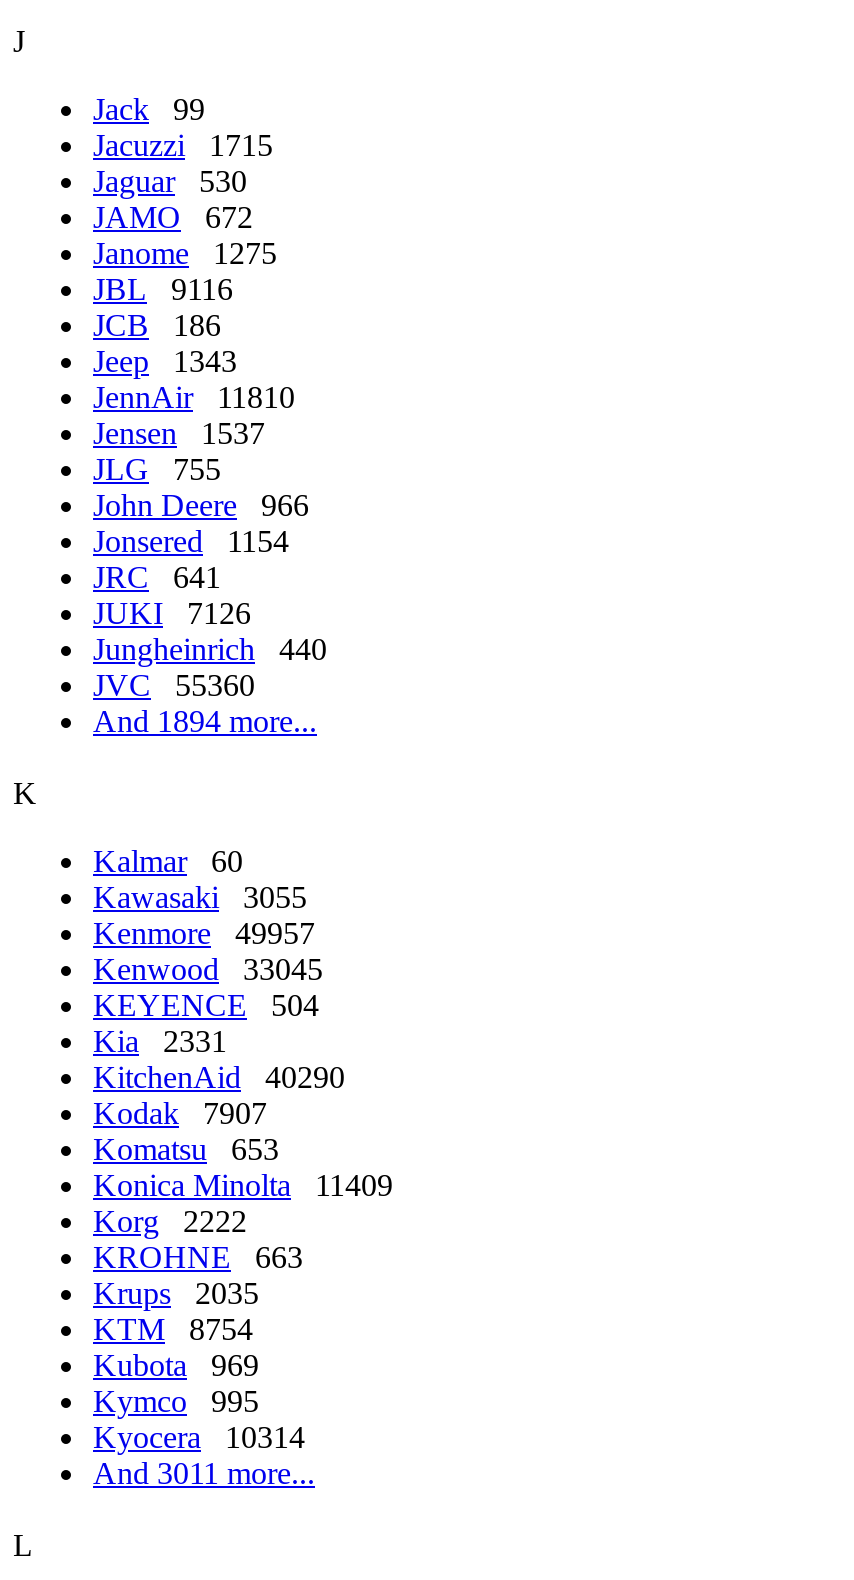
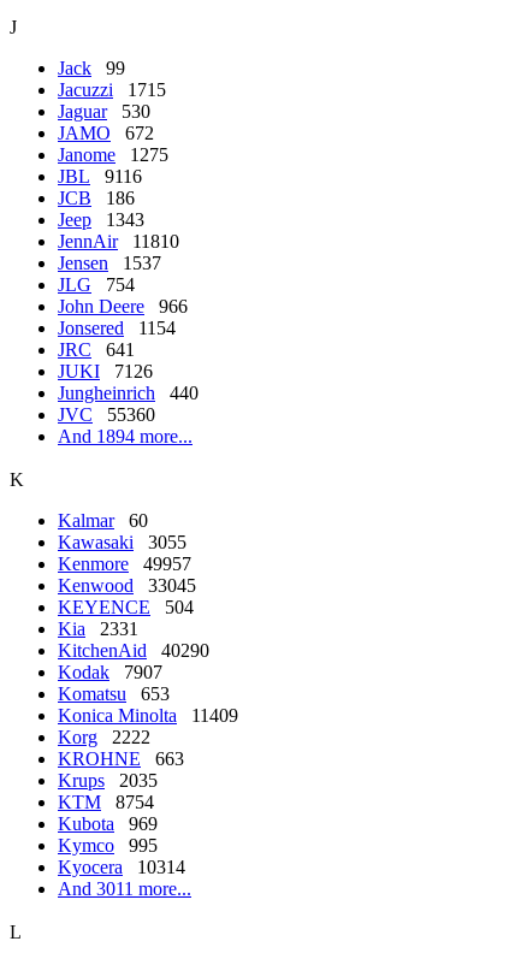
[93,452,221,486] JLG 755 -> [58,274,135,295] JLG 754

